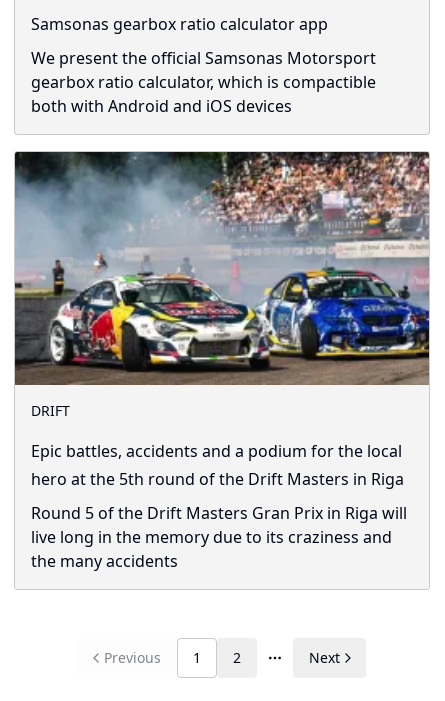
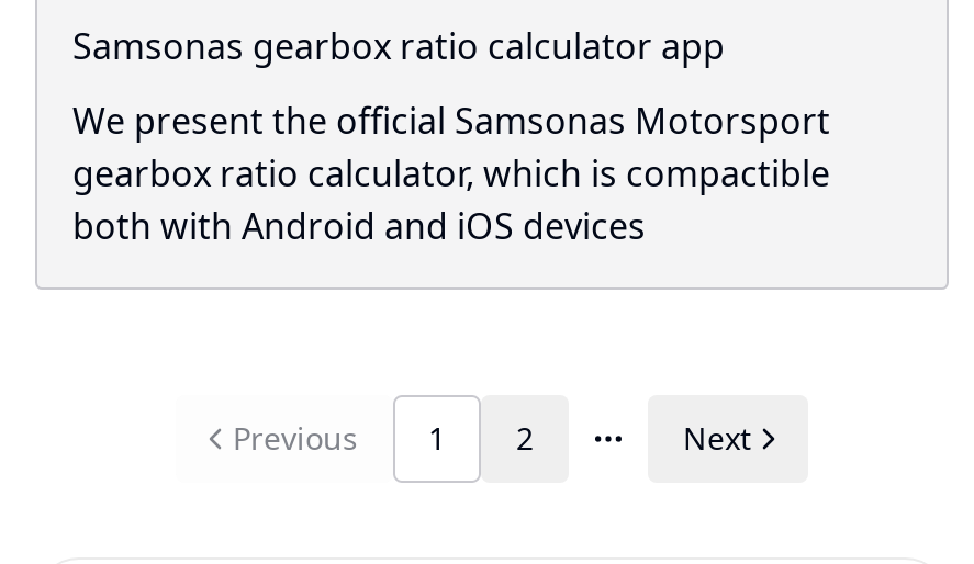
[14,151,430,572] [image] | DRIFT | Epic battles, accidents and a podium for the local | hero at the 5th round of the Drift Masters in Riga | Round 5 of the Drift Masters Gran Prix in Riga will | live long in the memory due to its craziness and | the many accidents -> none

